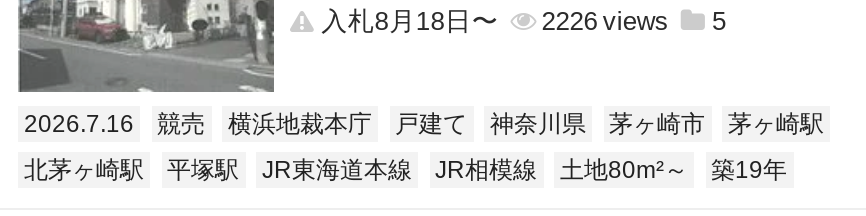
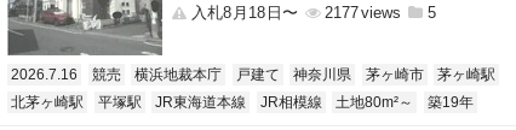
[321,6,598,36] 入札8月18日〜 2226 -> [191,4,358,22] 入札8月18日〜 2177

